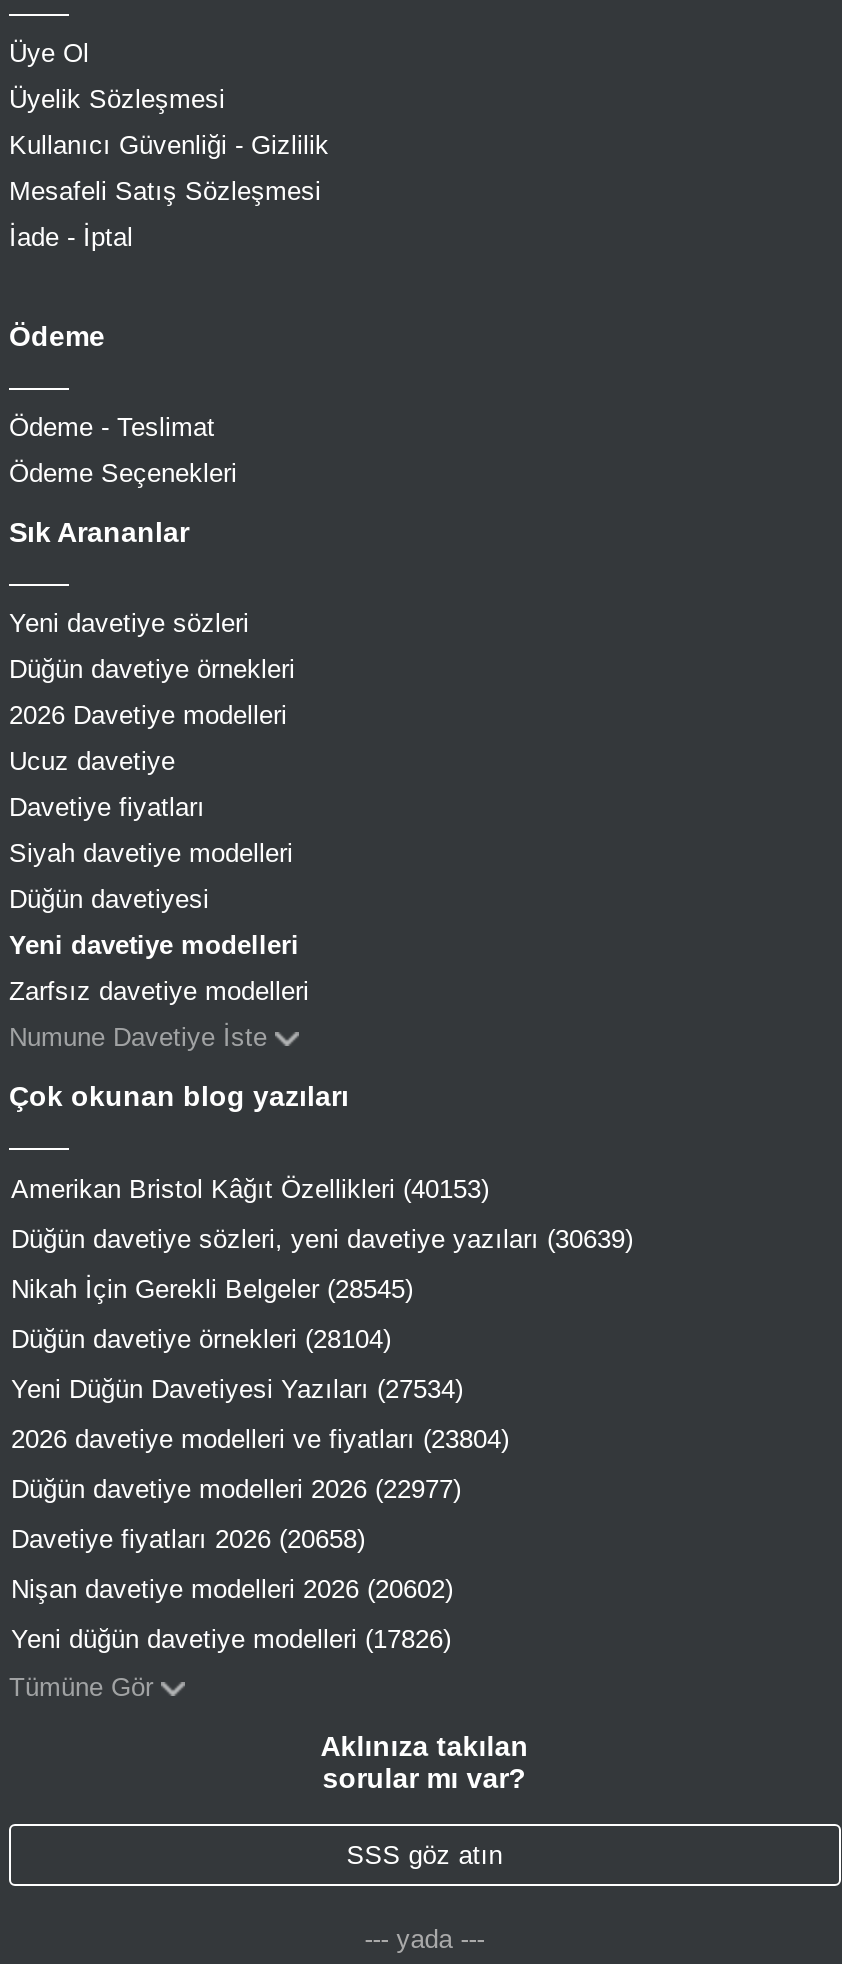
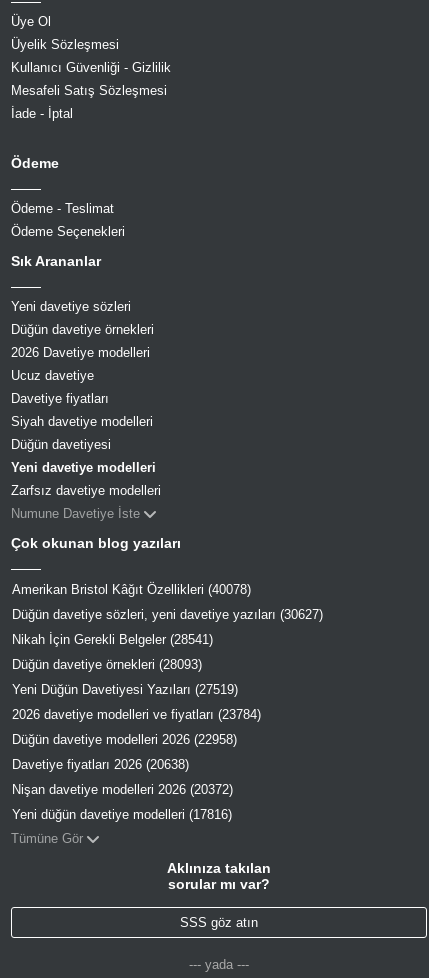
[11,1174,489,1204] Amerikan Bristol Kâğıt Özellikleri (40153) -> [12,582,251,597] Amerikan Bristol Kâğıt Özellikleri (40078)
[11,1224,633,1254] Düğün davetiye sözleri, yeni davetiye yazıları (30639) -> [12,607,323,622] Düğün davetiye sözleri, yeni davetiye yazıları (30627)
[11,1274,413,1304] Nikah İçin Gerekli Belgeler (28545) -> [12,632,213,647] Nikah İçin Gerekli Belgeler (28541)
[11,1324,391,1354] Düğün davetiye örnekleri (28104) -> [12,657,202,672] Düğün davetiye örnekleri (28093)
[11,1374,463,1404] Yeni Düğün Davetiyesi Yazıları (27534) -> [12,682,238,697] Yeni Düğün Davetiyesi Yazıları (27519)
[11,1424,509,1454] 2026 davetiye modelleri ve fiyatları (23804) -> [12,707,261,722] 2026 davetiye modelleri ve fiyatları (23784)
[11,1474,461,1504] Düğün davetiye modelleri 2026 (22977) -> [12,732,237,747] Düğün davetiye modelleri 2026 (22958)
[11,1524,365,1554] Davetiye fiyatları 2026 (20658) -> [12,757,189,772] Davetiye fiyatları 2026 (20638)
[11,1574,453,1604] Nişan davetiye modelleri 2026 (20602) -> [12,782,233,797] Nişan davetiye modelleri 2026 (20372)
[11,1624,451,1654] Yeni düğün davetiye modelleri (17826) -> [12,807,232,822] Yeni düğün davetiye modelleri (17816)

